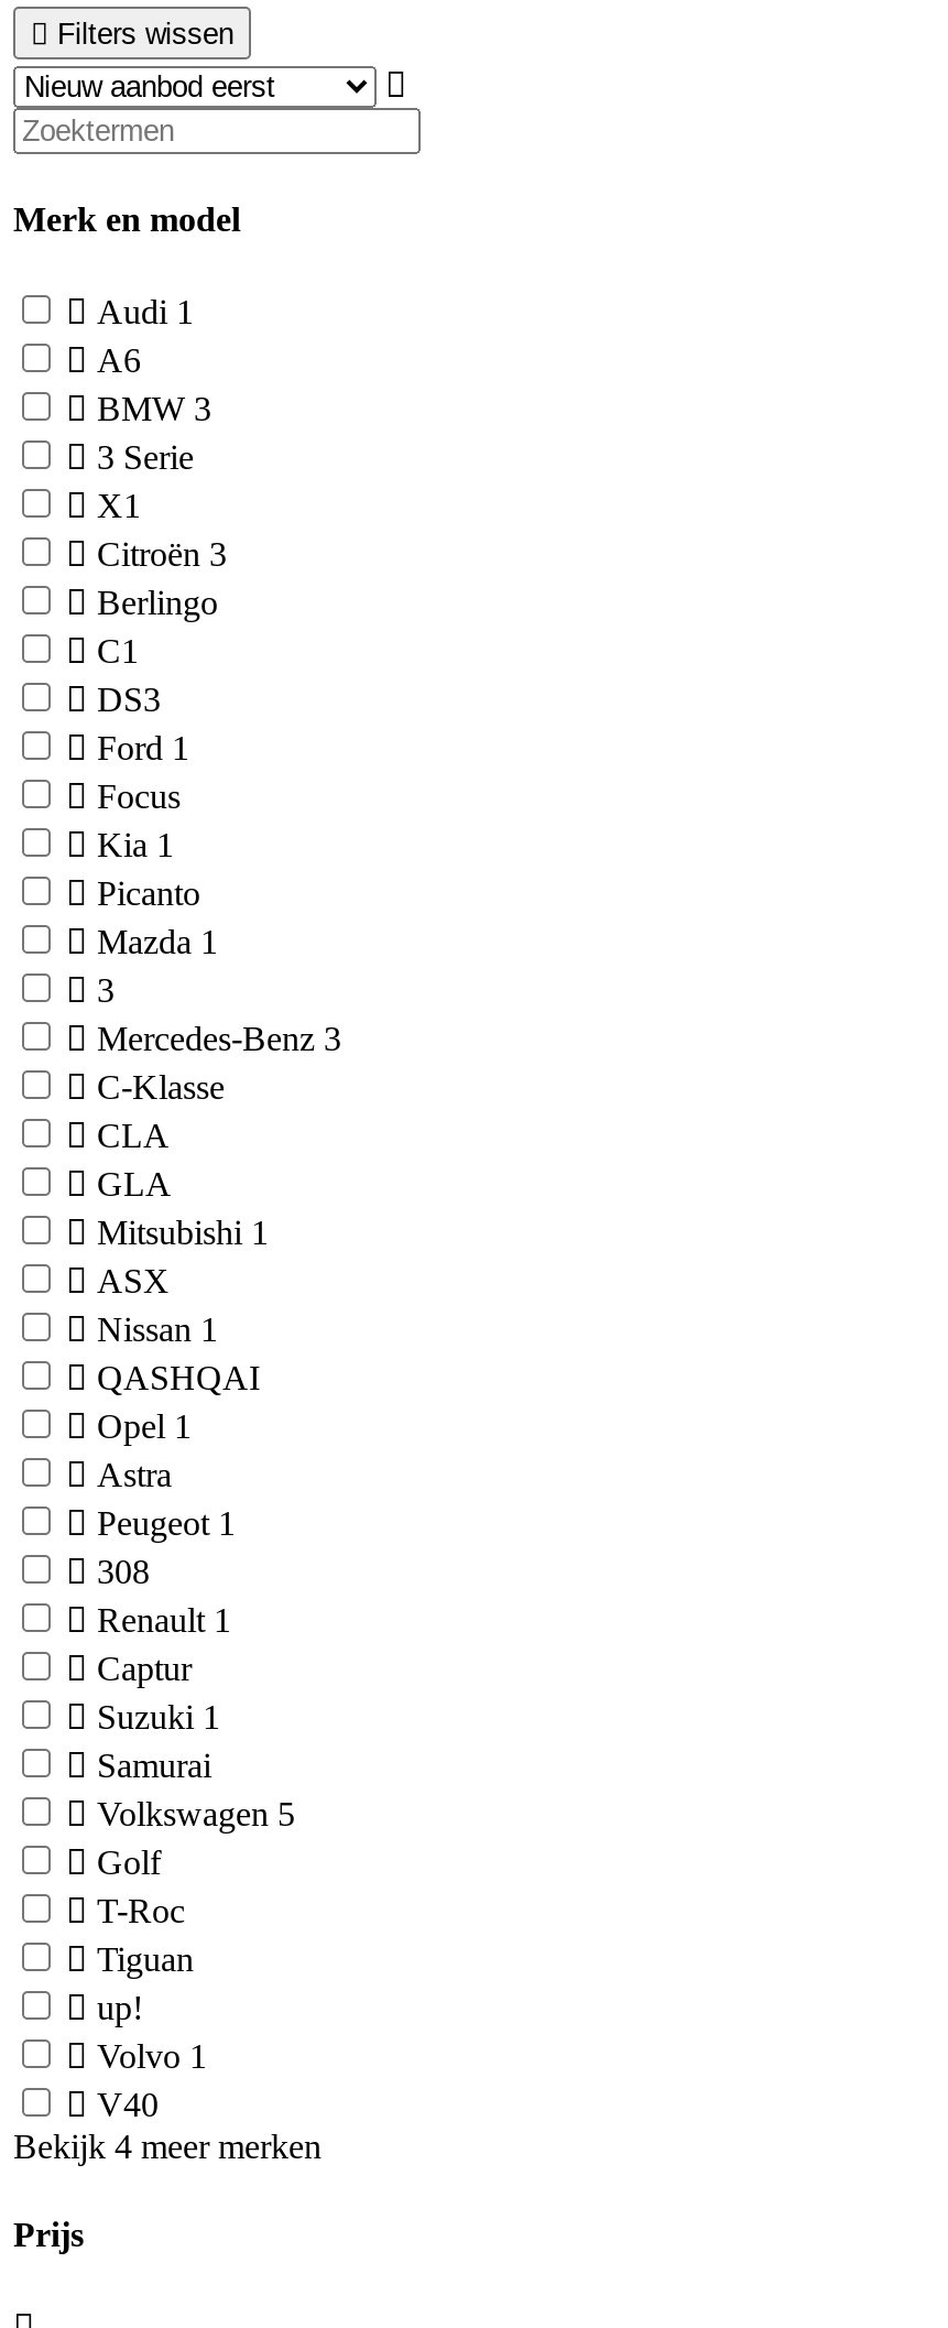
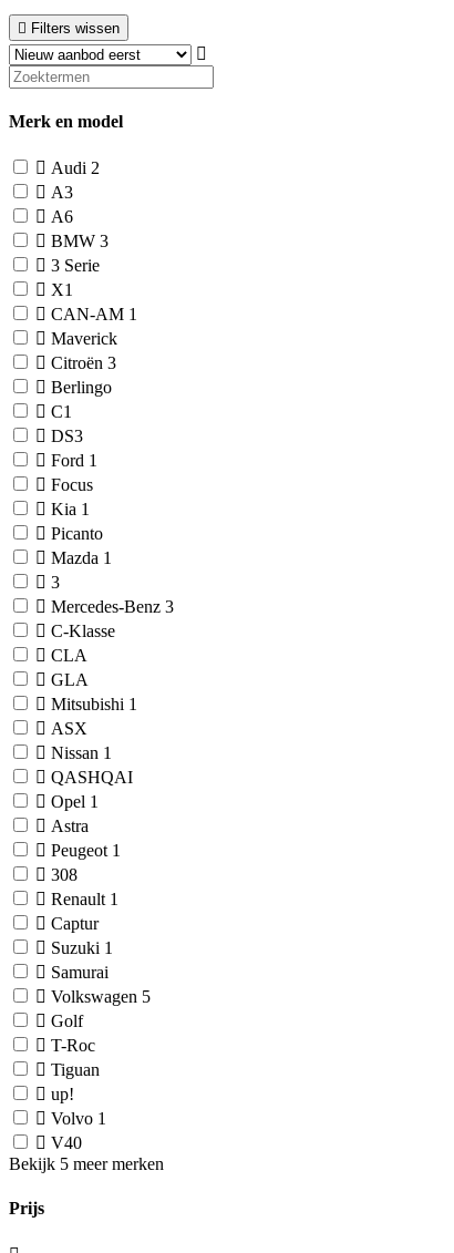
[88,294,194,331] Audi 1 -> [47,159,100,202] Audi 2 | A3
none -> [47,305,137,348] CAN-AM 1 | Maverick
[13,2128,322,2166] Bekijk 4 meer merken -> [9,1155,164,1174] Bekijk 5 meer merken

